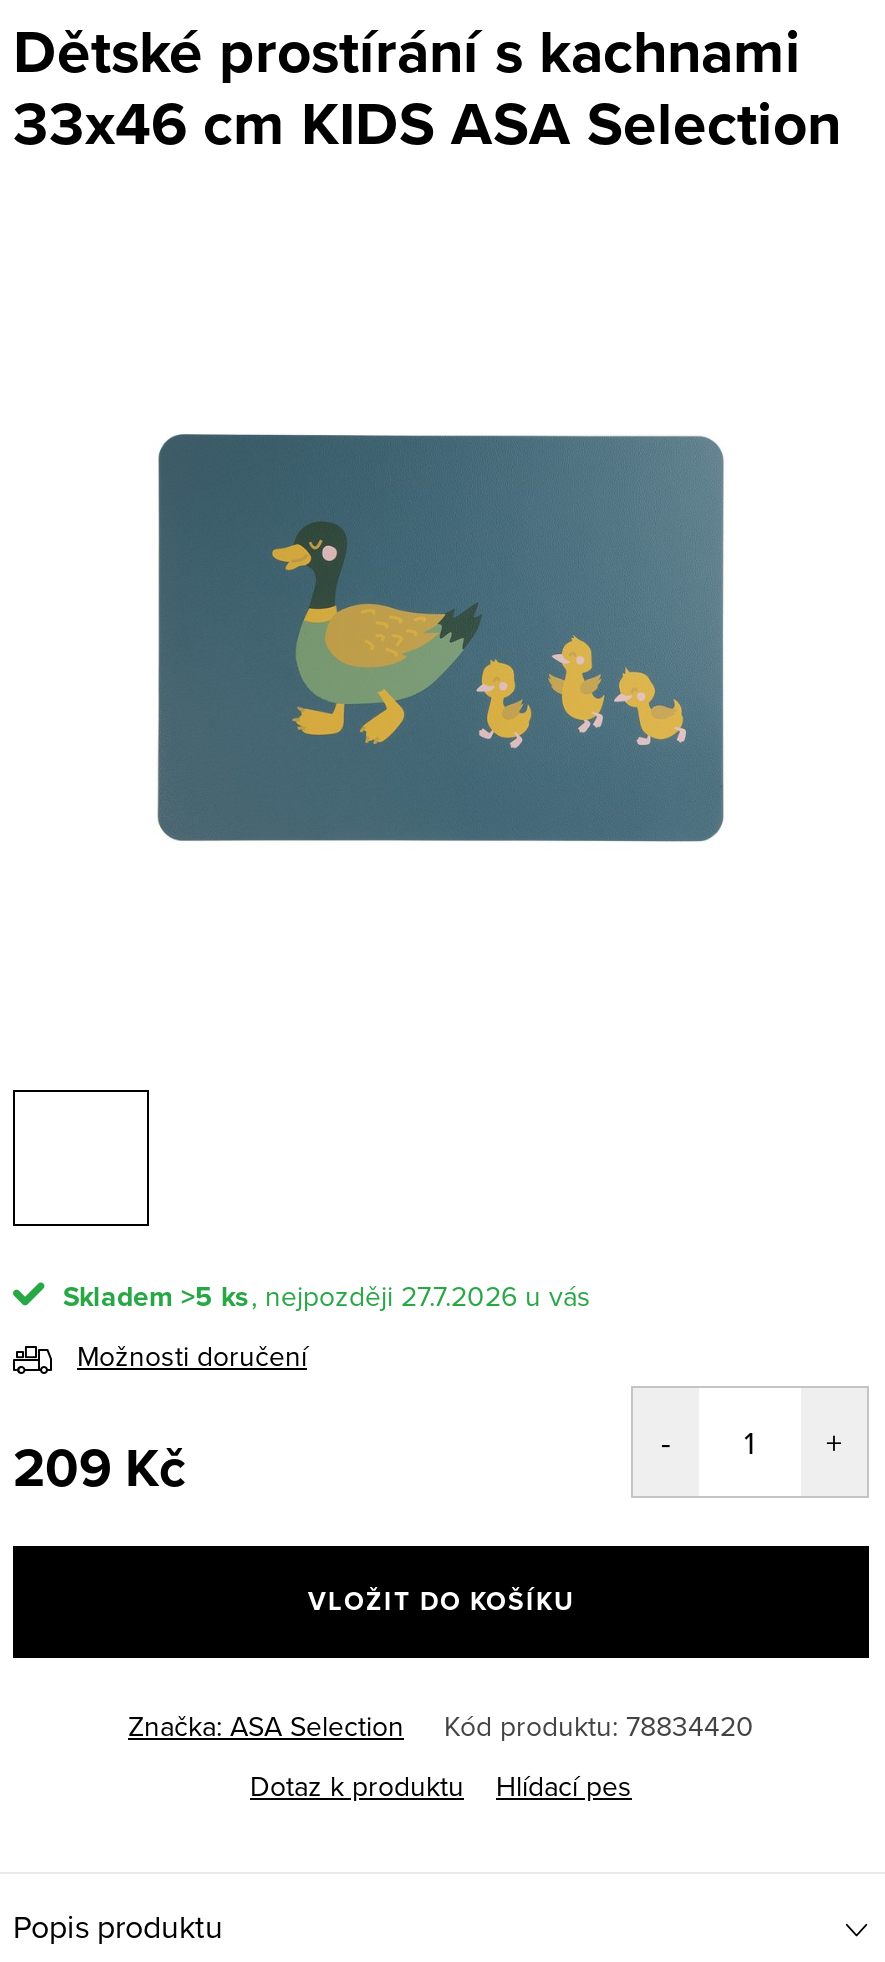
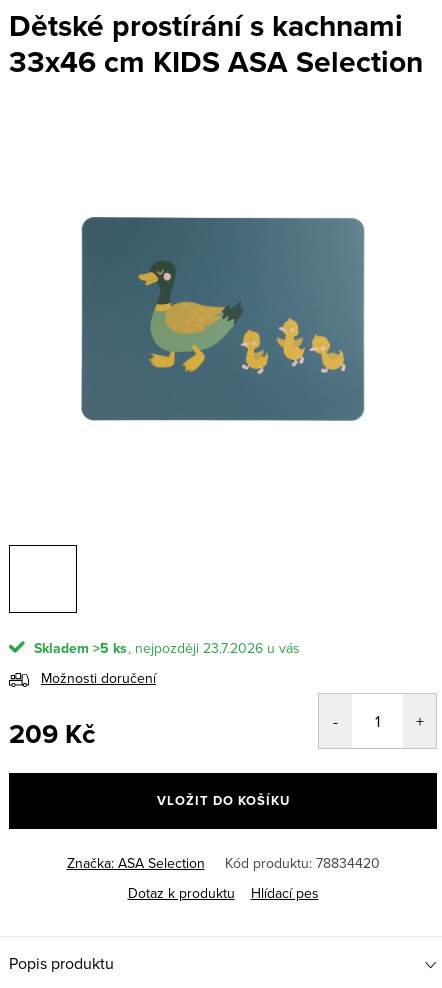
[393,1276,525,1316] 27.7.2026 -> [199,638,267,658] 23.7.2026

